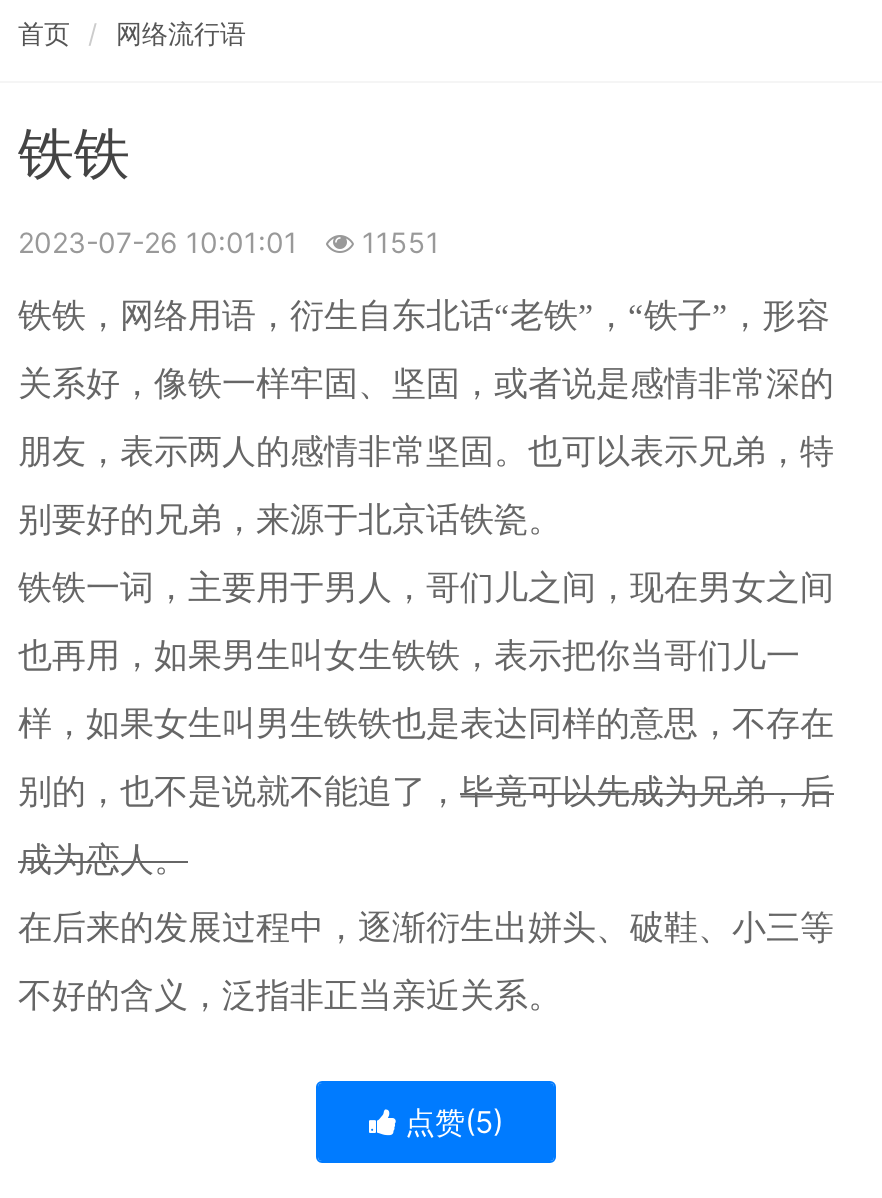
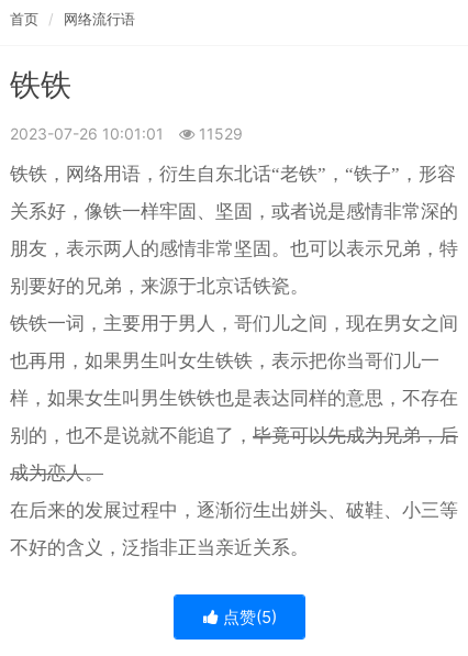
[18,225,440,259] 2023-07-26 10:01:01 11551 -> [10,124,243,143] 2023-07-26 10:01:01 11529

